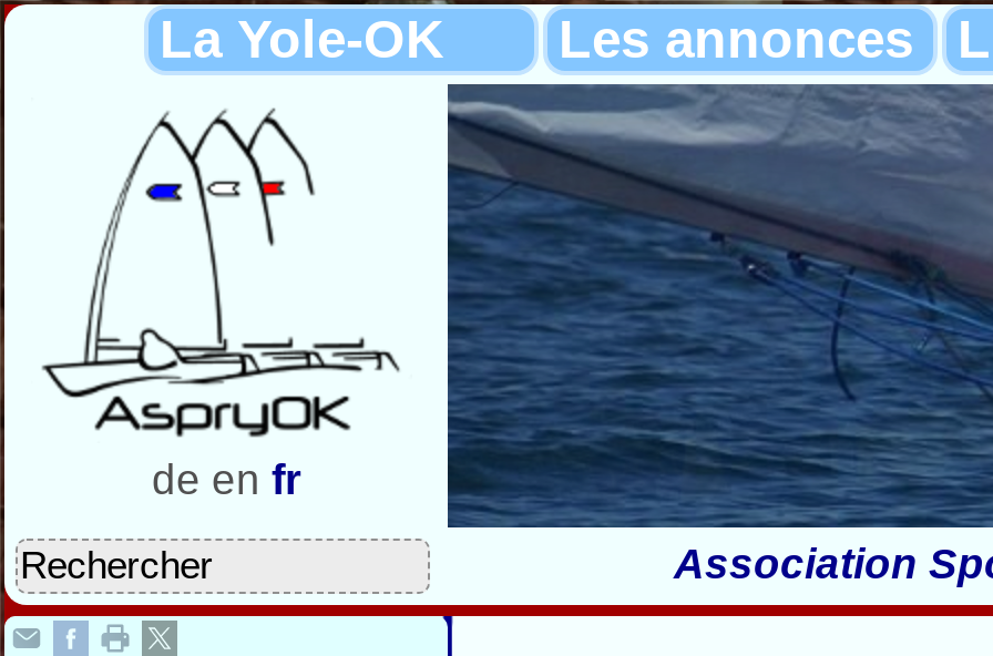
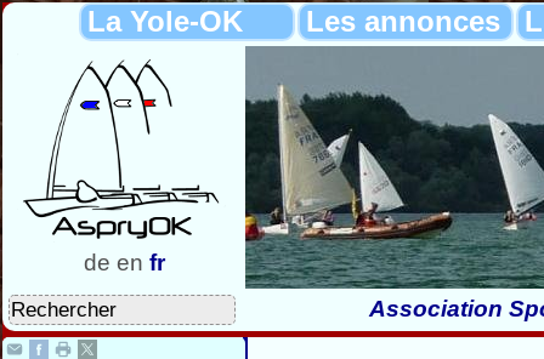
[446,86,986,527] [image] -> [244,46,540,289] [image]

